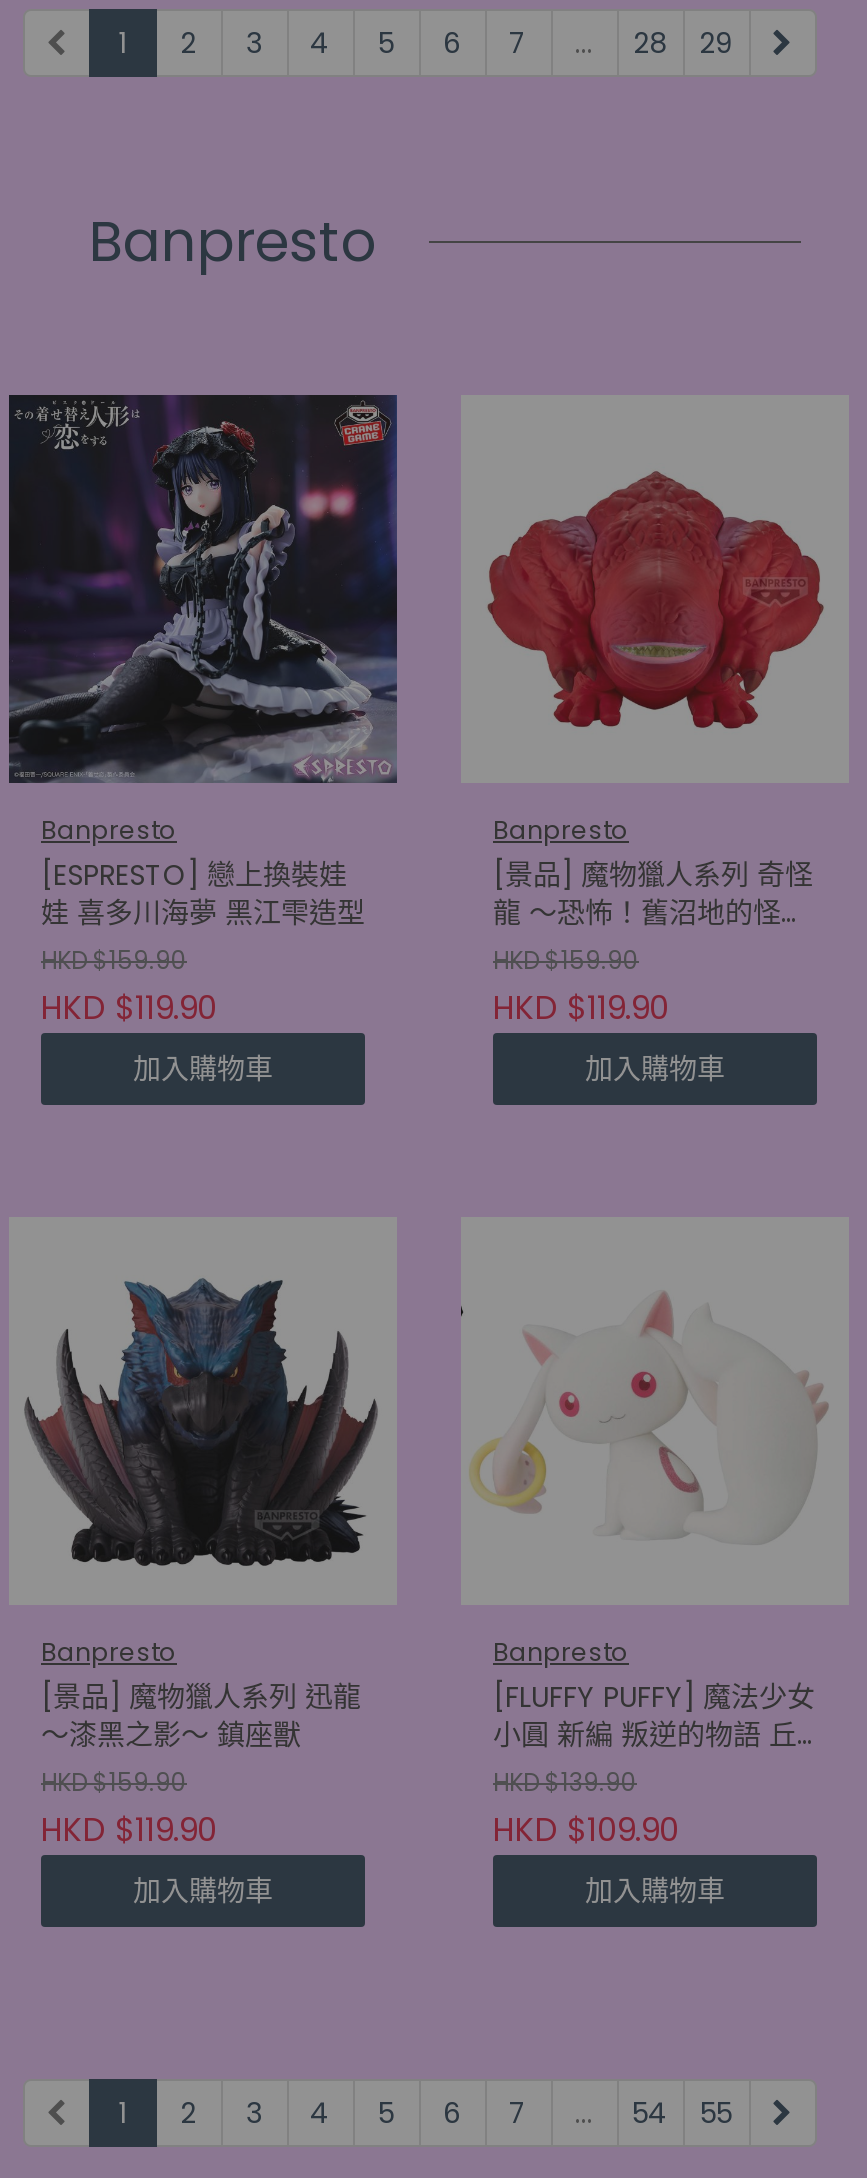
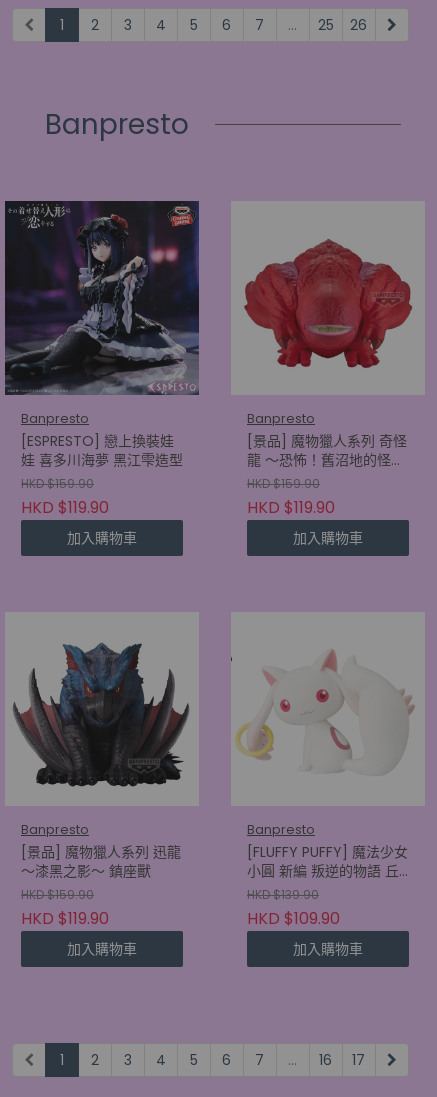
[633,23,667,63] 28 -> [317,15,333,35] 25
[699,23,733,63] 29 -> [350,15,367,35] 26
[632,2092,668,2132] 54 -> [319,1050,332,1070] 16
[700,2092,732,2132] 55 -> [352,1050,365,1070] 17

